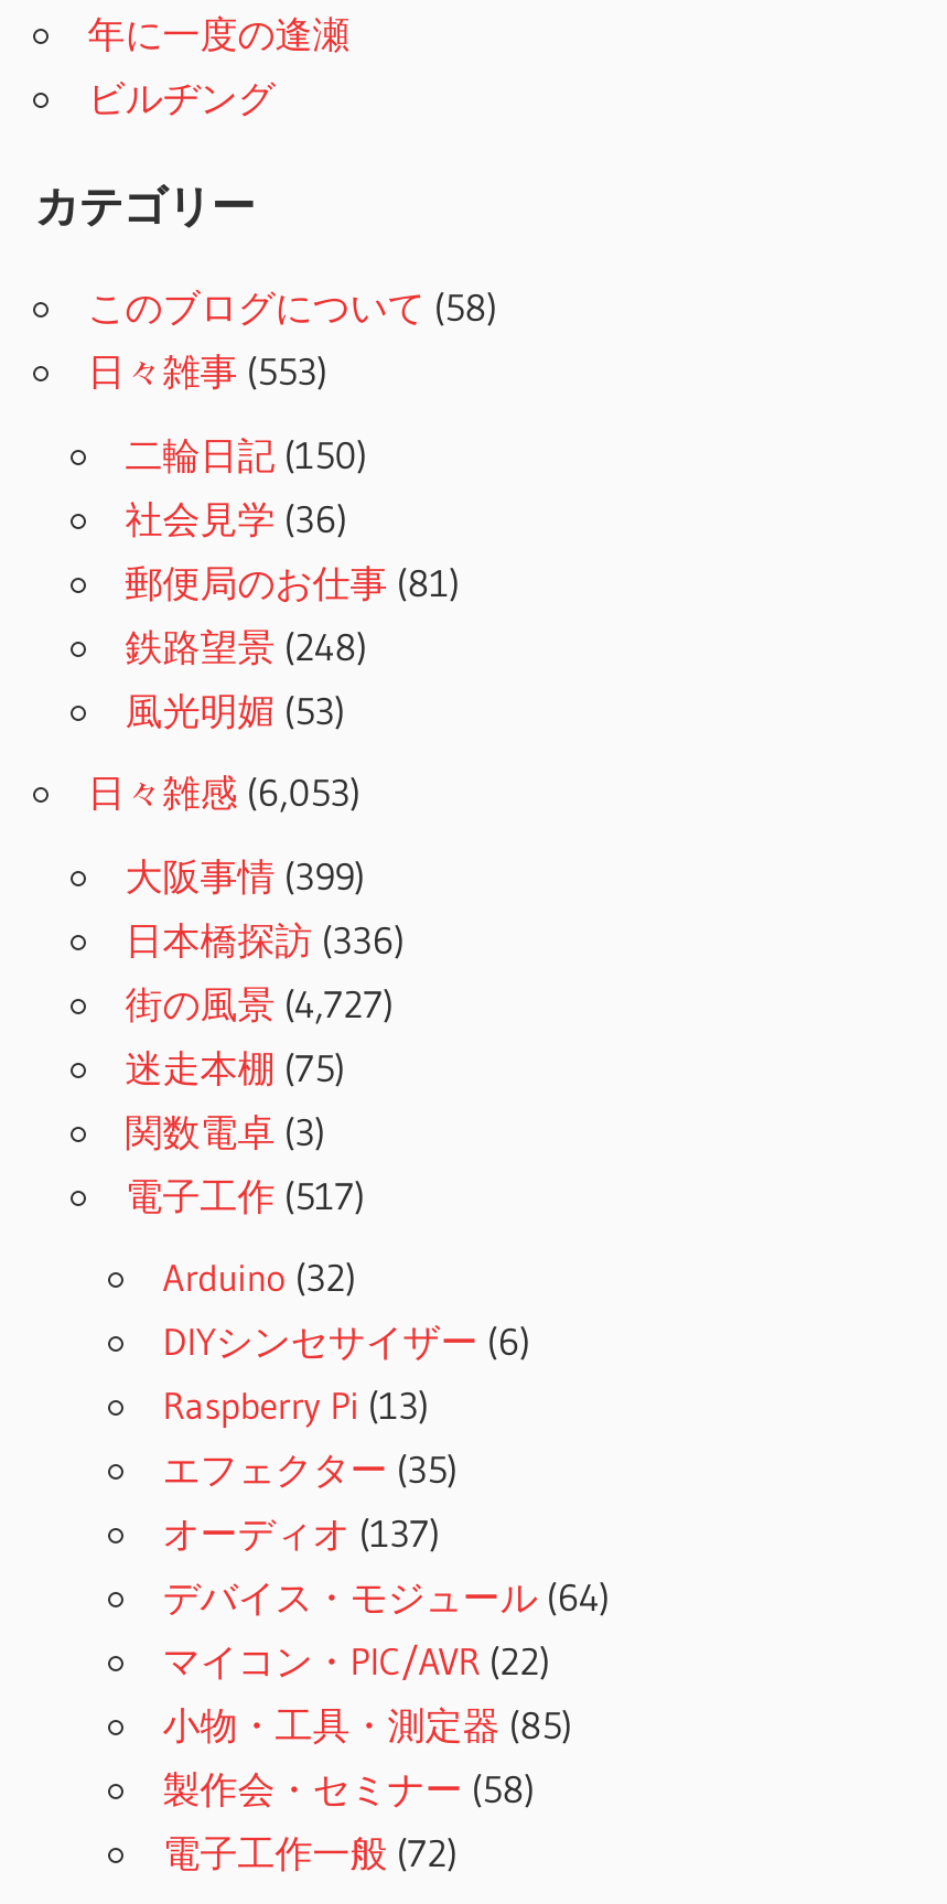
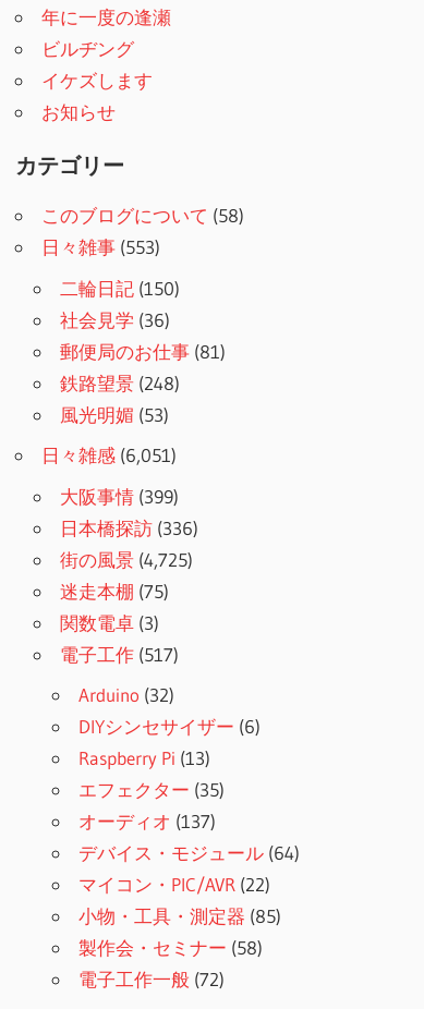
none -> [42,69,153,123] イケズします | お知らせ
[88,769,361,815] 日々雑感(6,053) -> [42,444,177,467] 日々雑感(6,051)
[125,980,394,1026] 街の風景(4,727) -> [60,548,193,571] 街の風景(4,725)

